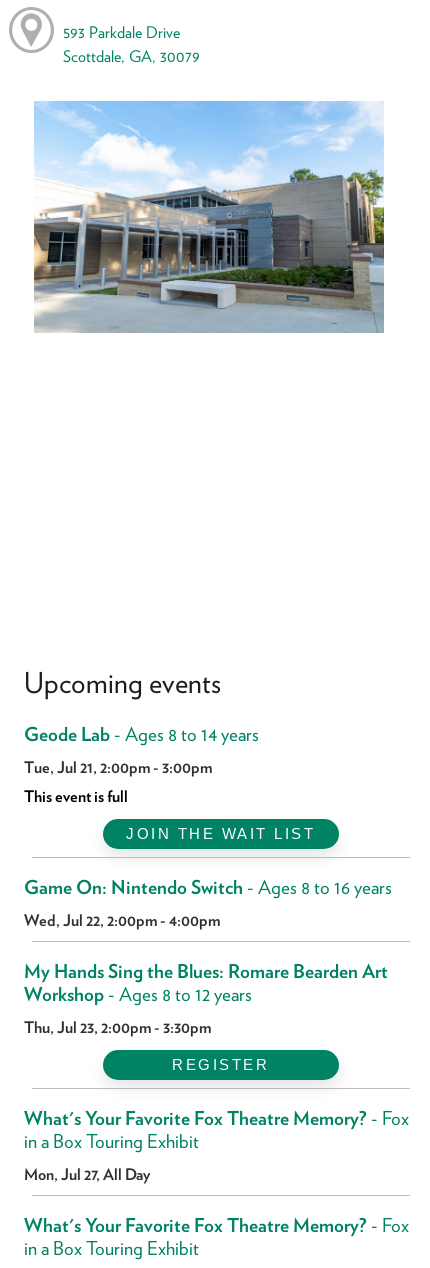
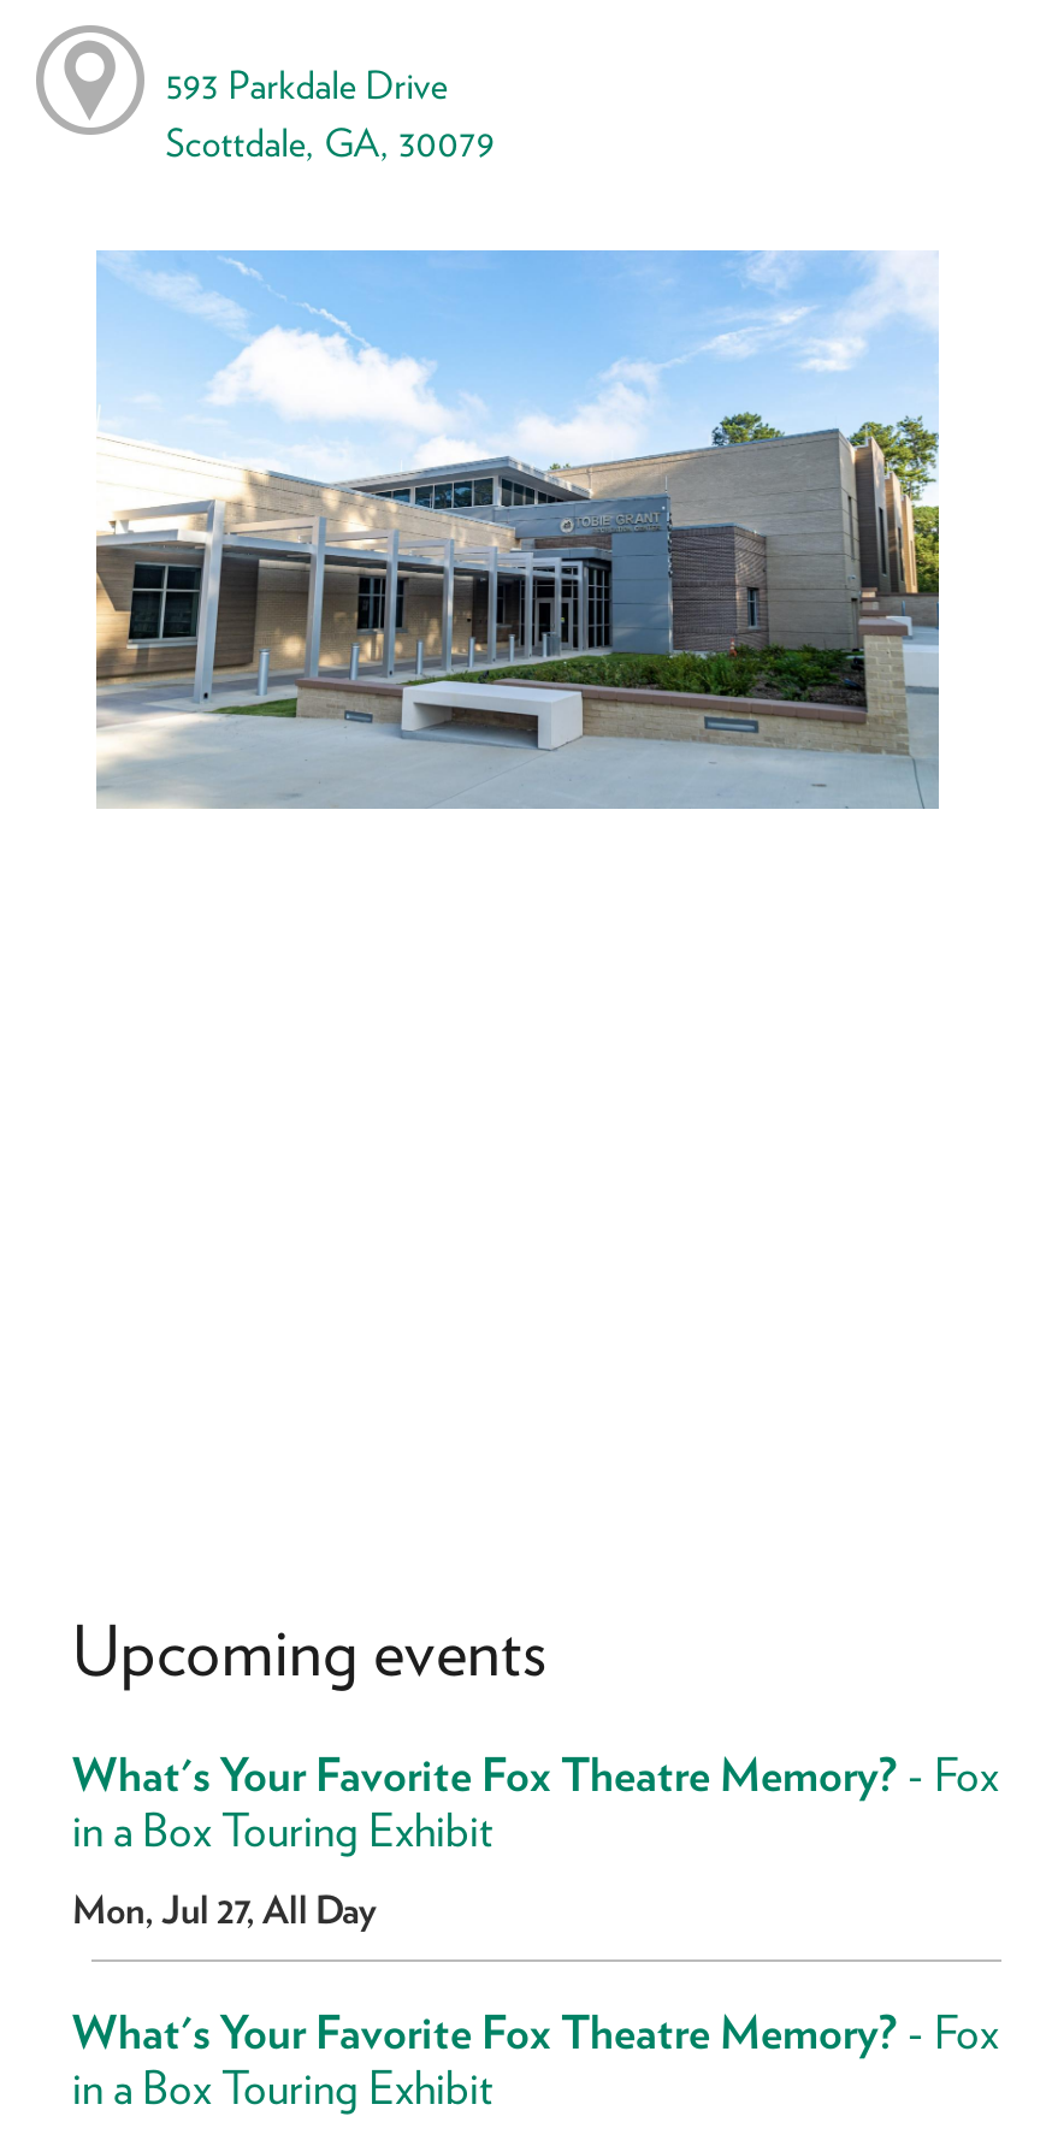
[24,723,392,1073] Geode Lab - Ages 8 to 14 years | Tue, Jul 21, 2:00pm - 3:00pm | This event is full | JOIN THE WAIT LIST | Game On: Nintendo Switch - Ages 8 to 16 years | Wed, Jul 22, 2:00pm - 4:00pm | My Hands Sing the Blues: Romare Bearden Art | Workshop - Ages 8 to 12 years | Thu, Jul 23, 2:00pm - 3:30pm | REGISTER -> none

